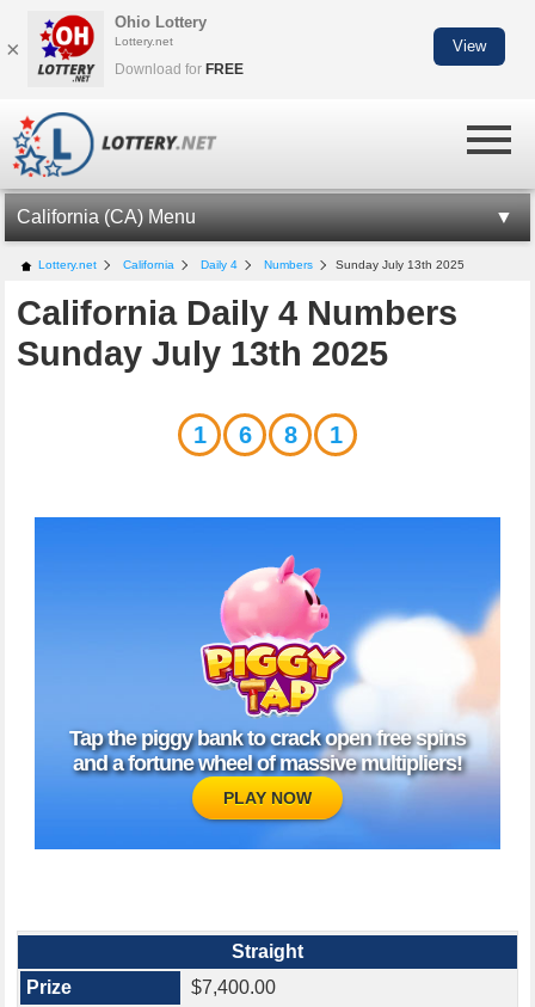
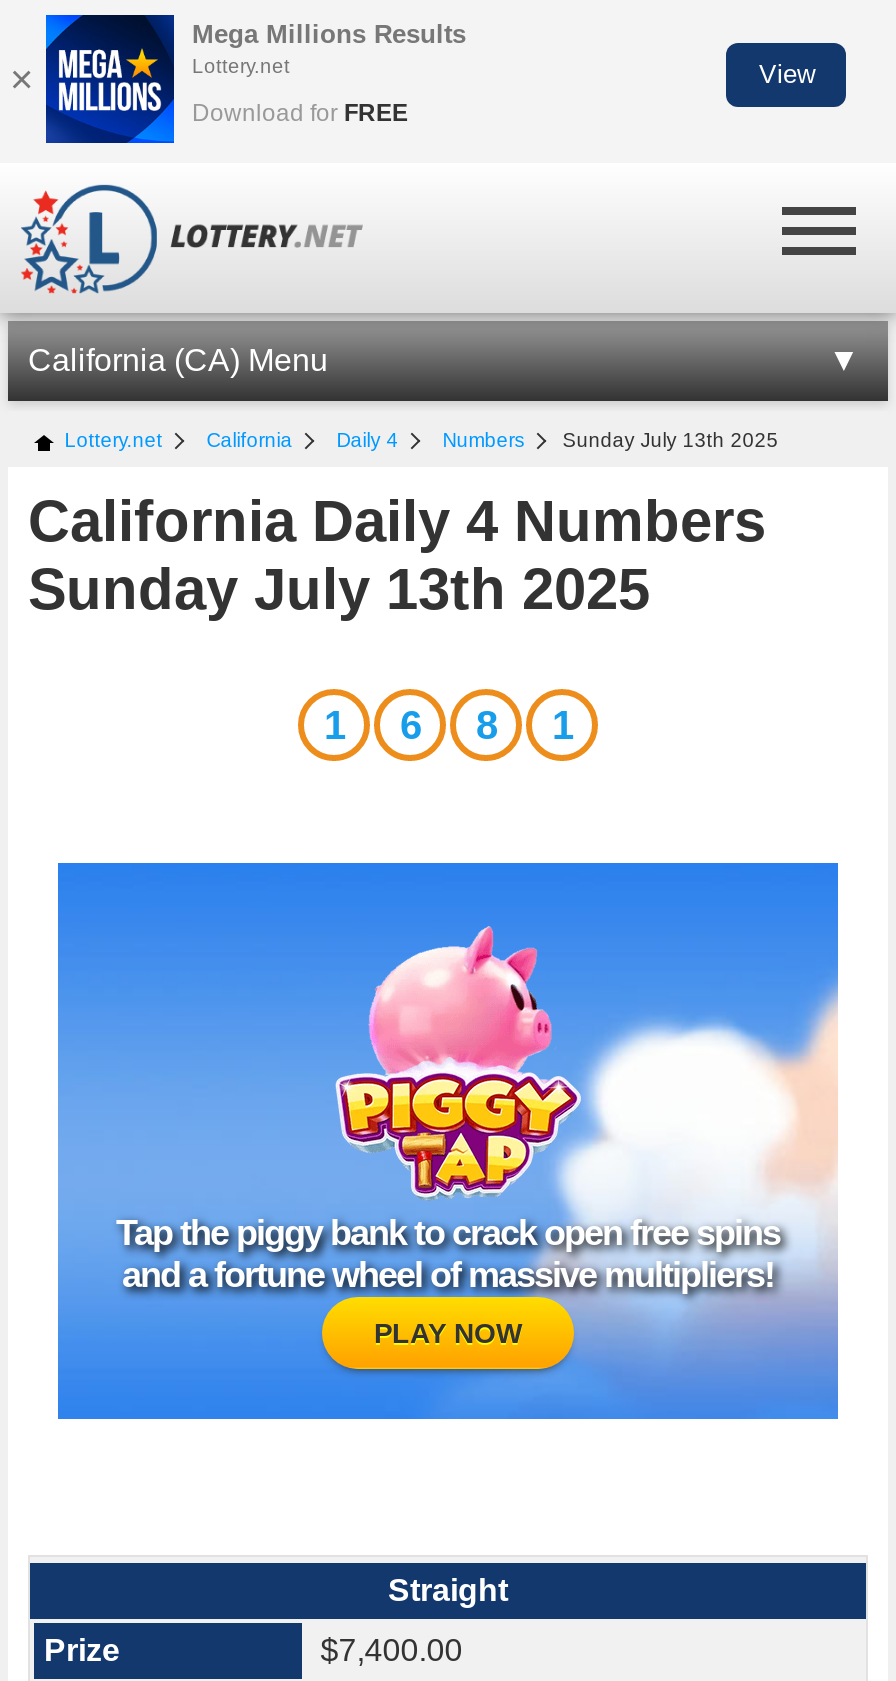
[27,11,207,87] [image] | Ohio Lottery -> [44,13,466,145] [image] | Mega Millions Results

